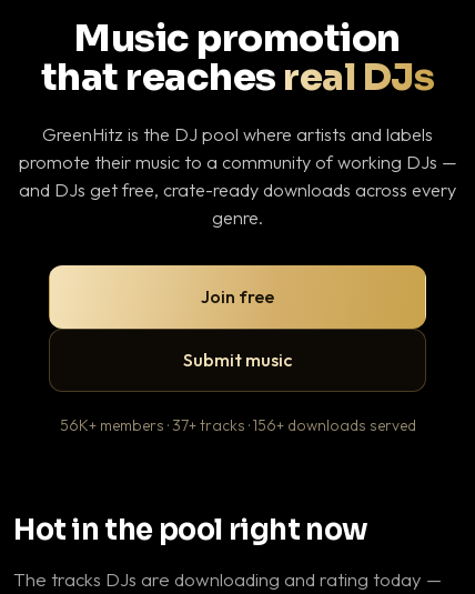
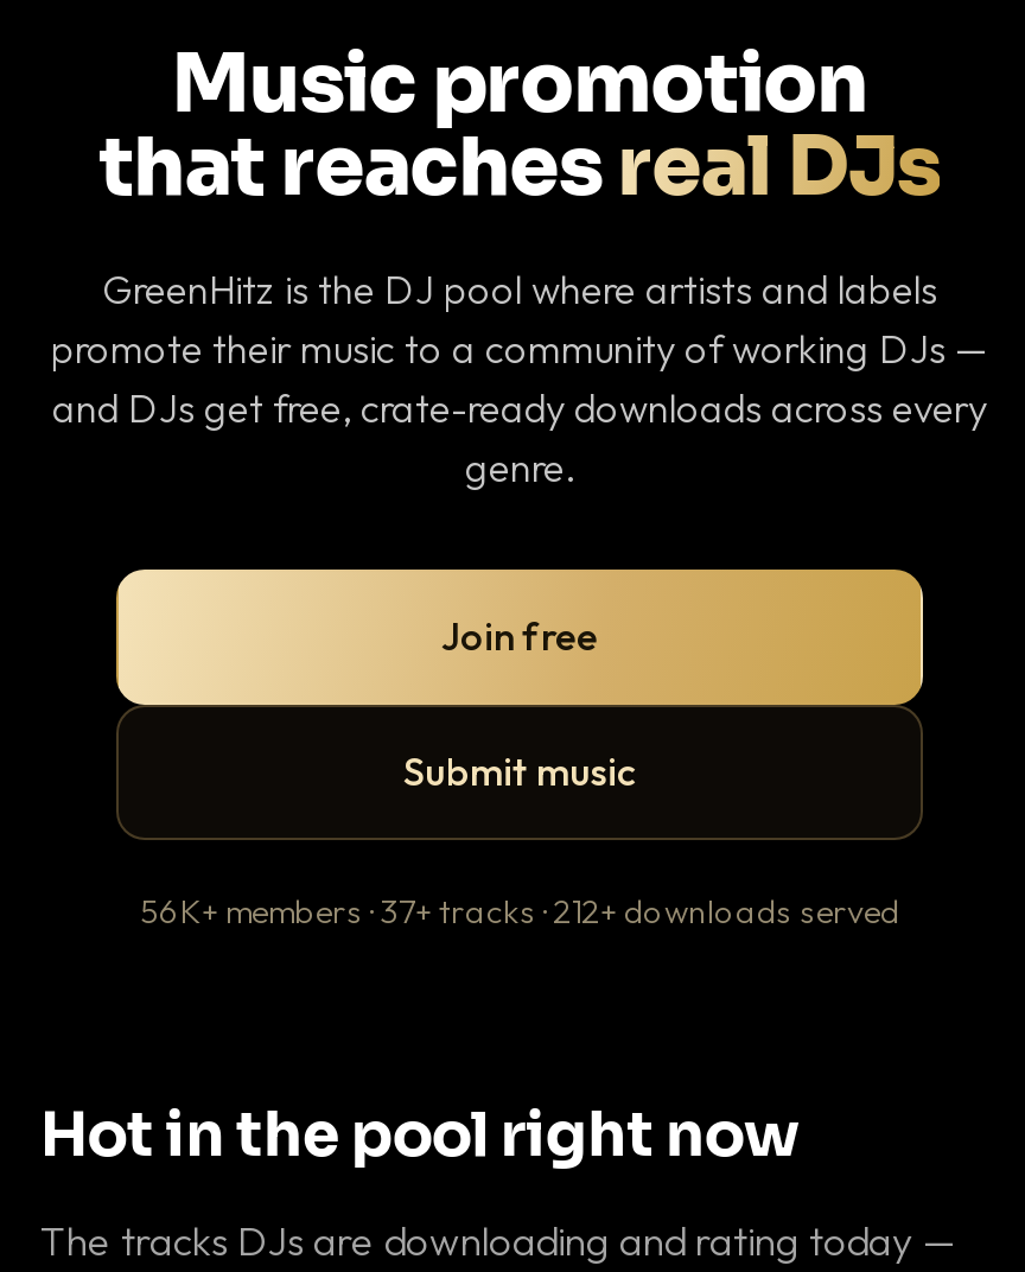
[59,415,416,435] 56K+ members · 37+ tracks · 156+ downloads served -> [140,890,899,933] 56K+ members · 37+ tracks · 212+ downloads served

